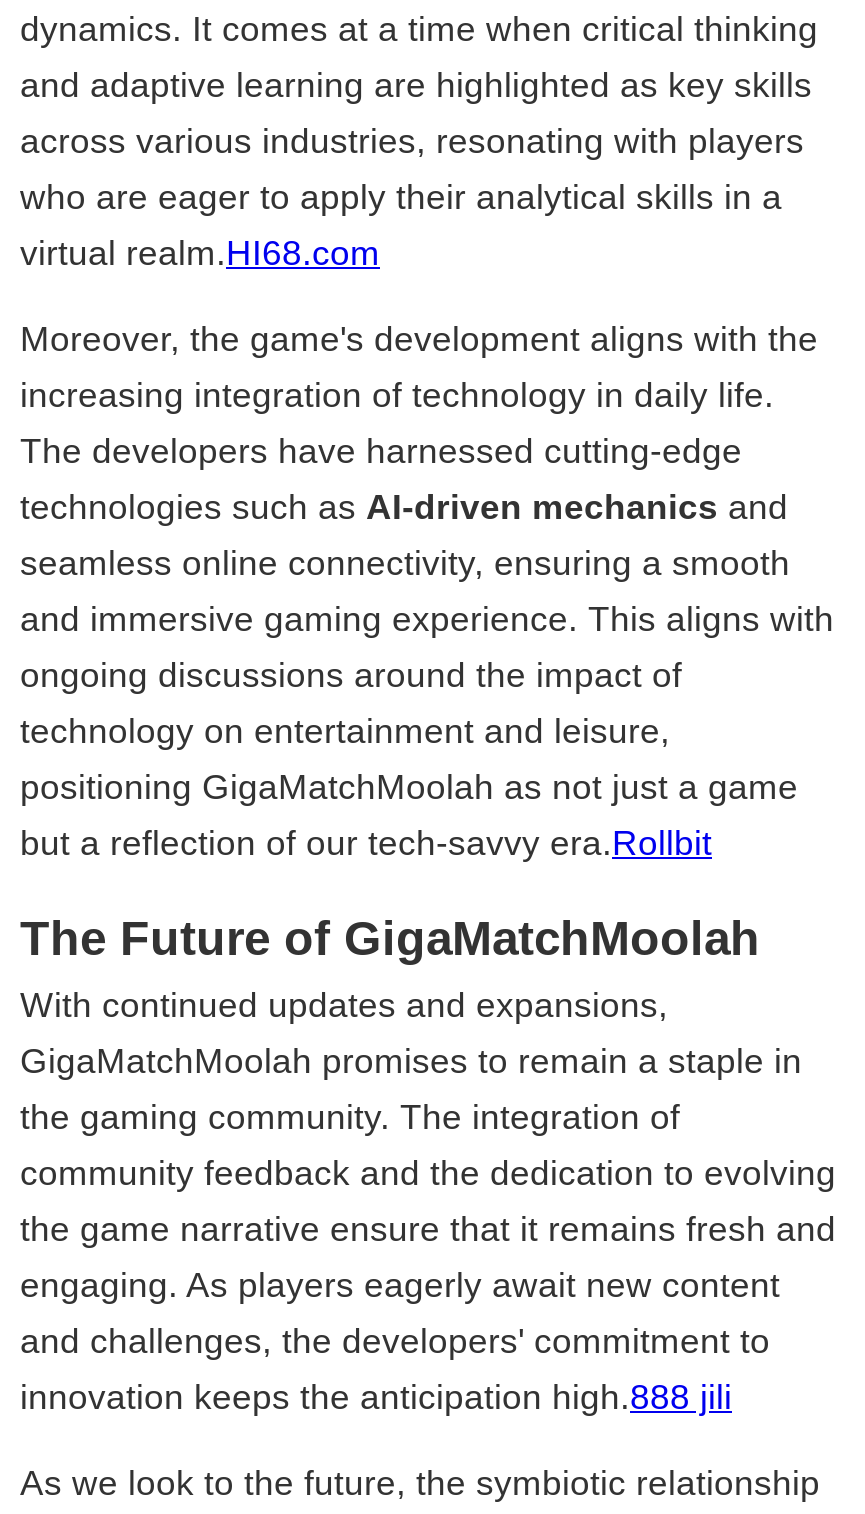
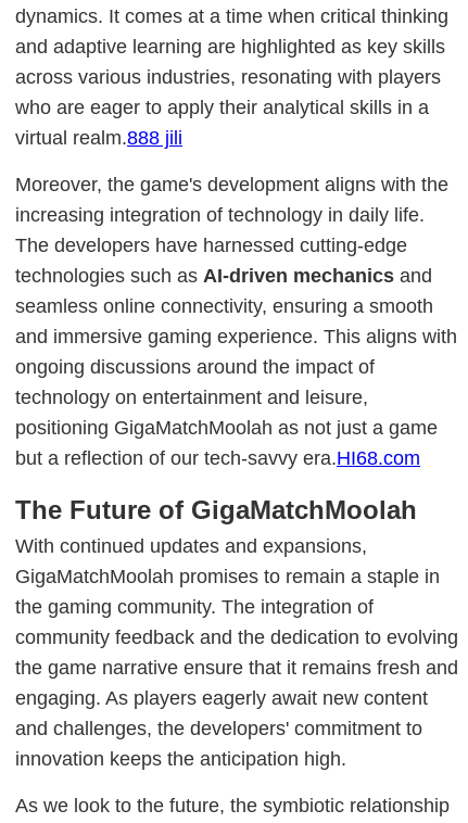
[20,233,380,273] virtual realm.HI68.com -> [15,127,182,149] virtual realm.888 jili
[20,823,712,863] but a reflection of our tech-savvy era.Rollbit -> [15,447,420,469] but a reflection of our tech-savvy era.HI68.com
[20,1377,732,1417] innovation keeps the anticipation high.888 jili -> [15,748,346,770] innovation keeps the anticipation high.

